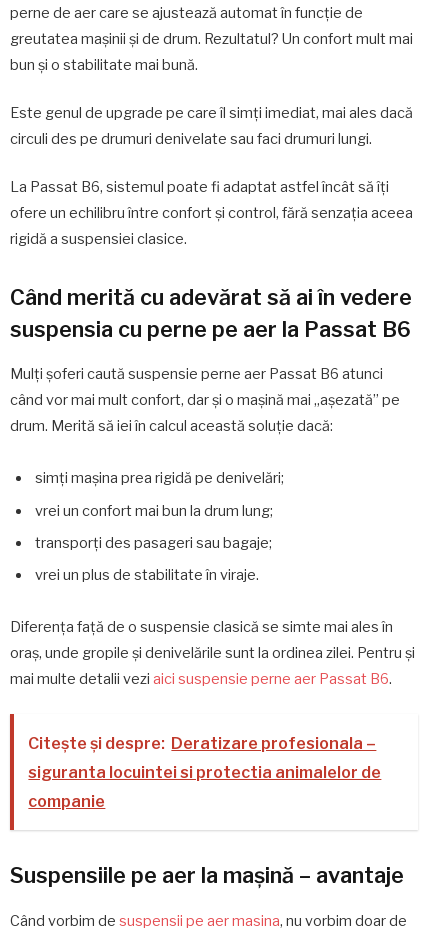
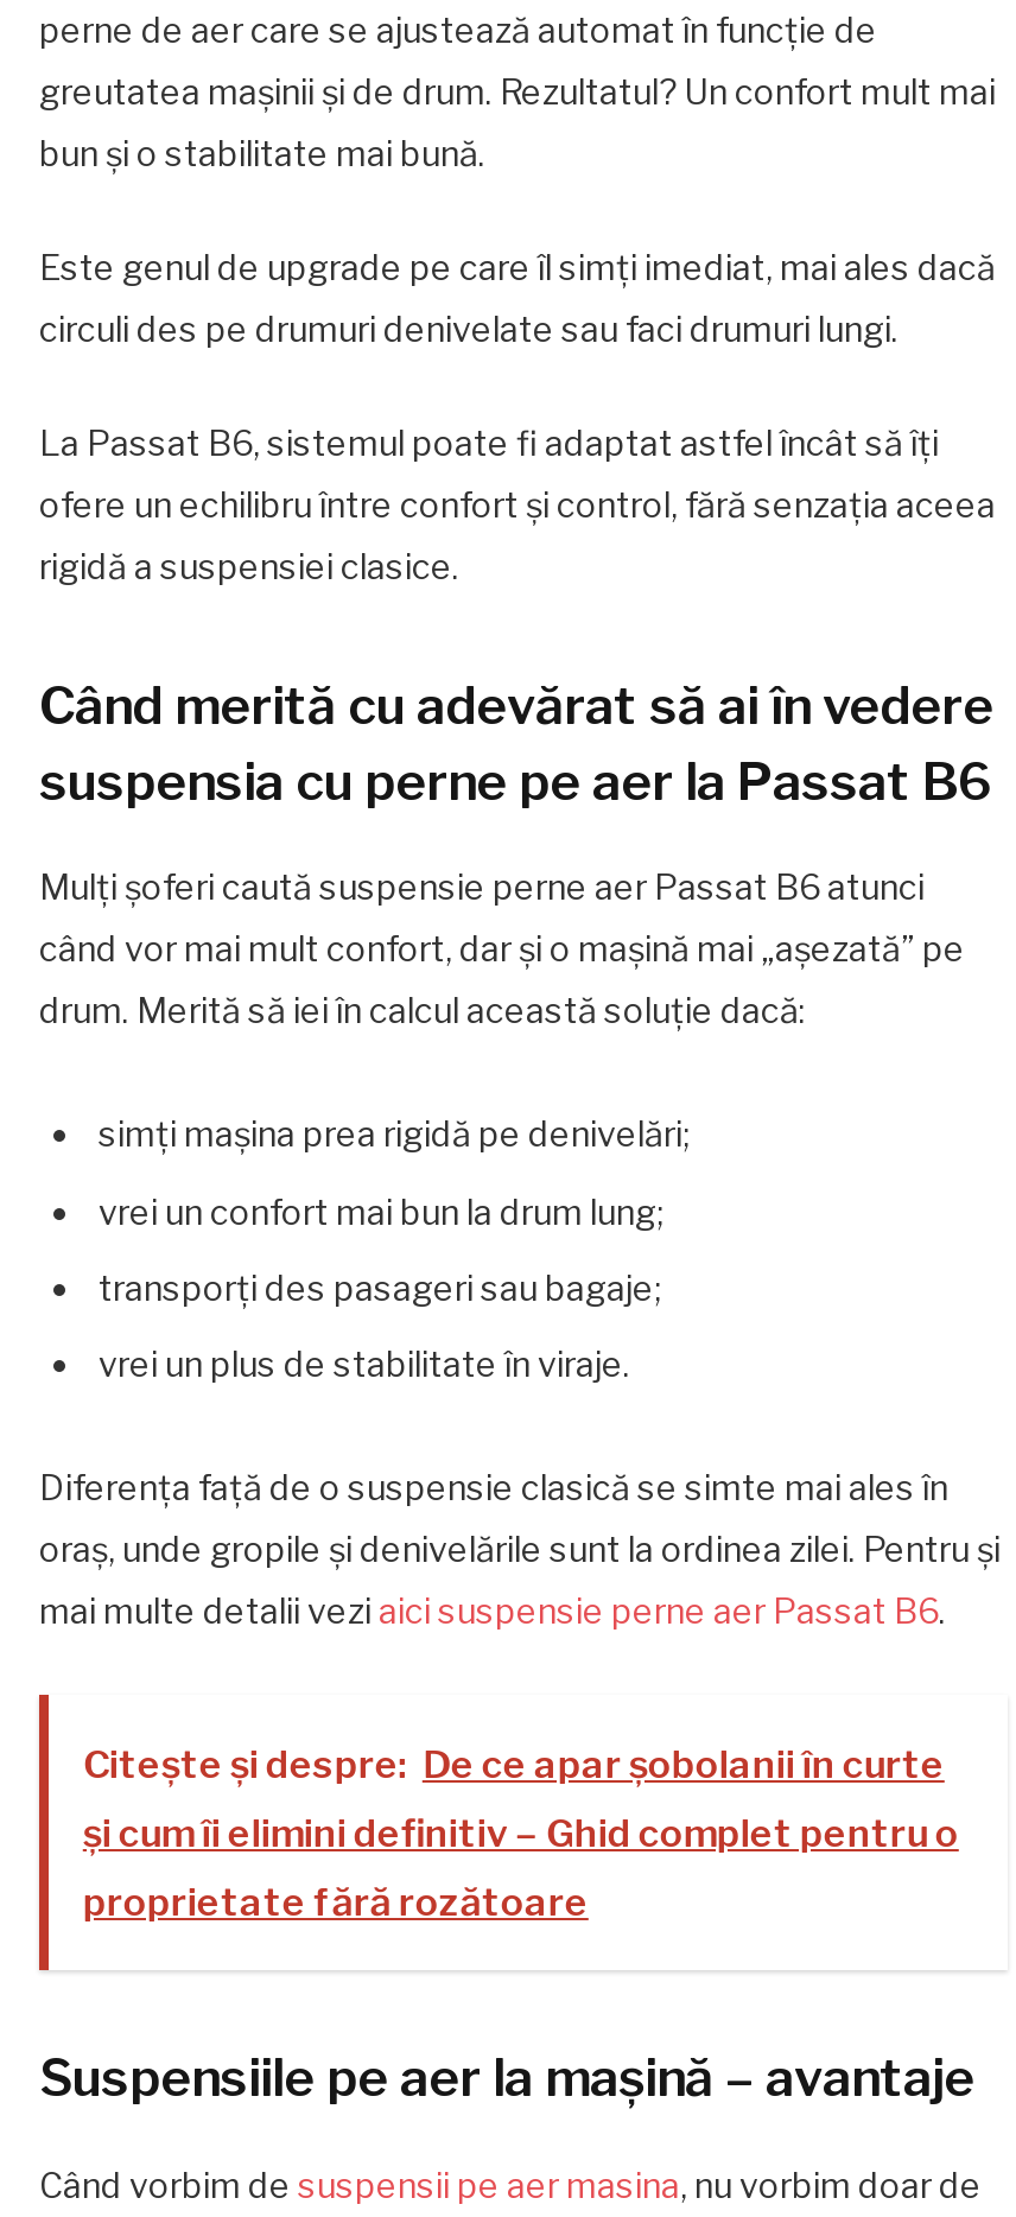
[28,734,376,753] Citește și despre: Deratizare profesionala – -> [83,1742,945,1787] Citește și despre: De ce apar șobolanii în curte
[28,763,381,782] siguranta locuintei si protectia animalelor de -> [83,1811,959,1856] și cum îi elimini definitiv – Ghid complet pentru o
[28,792,105,811] companie -> [83,1879,588,1925] proprietate fără rozătoare

